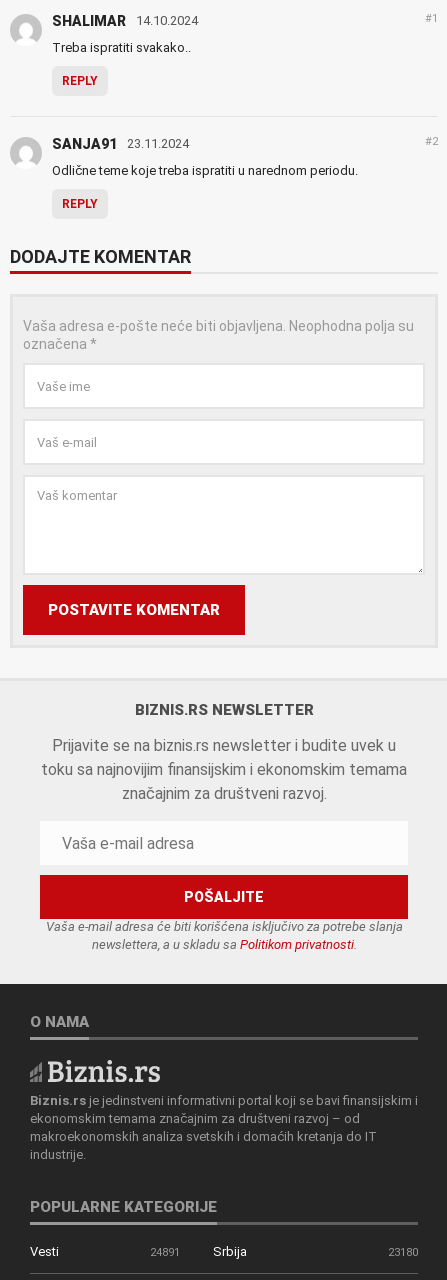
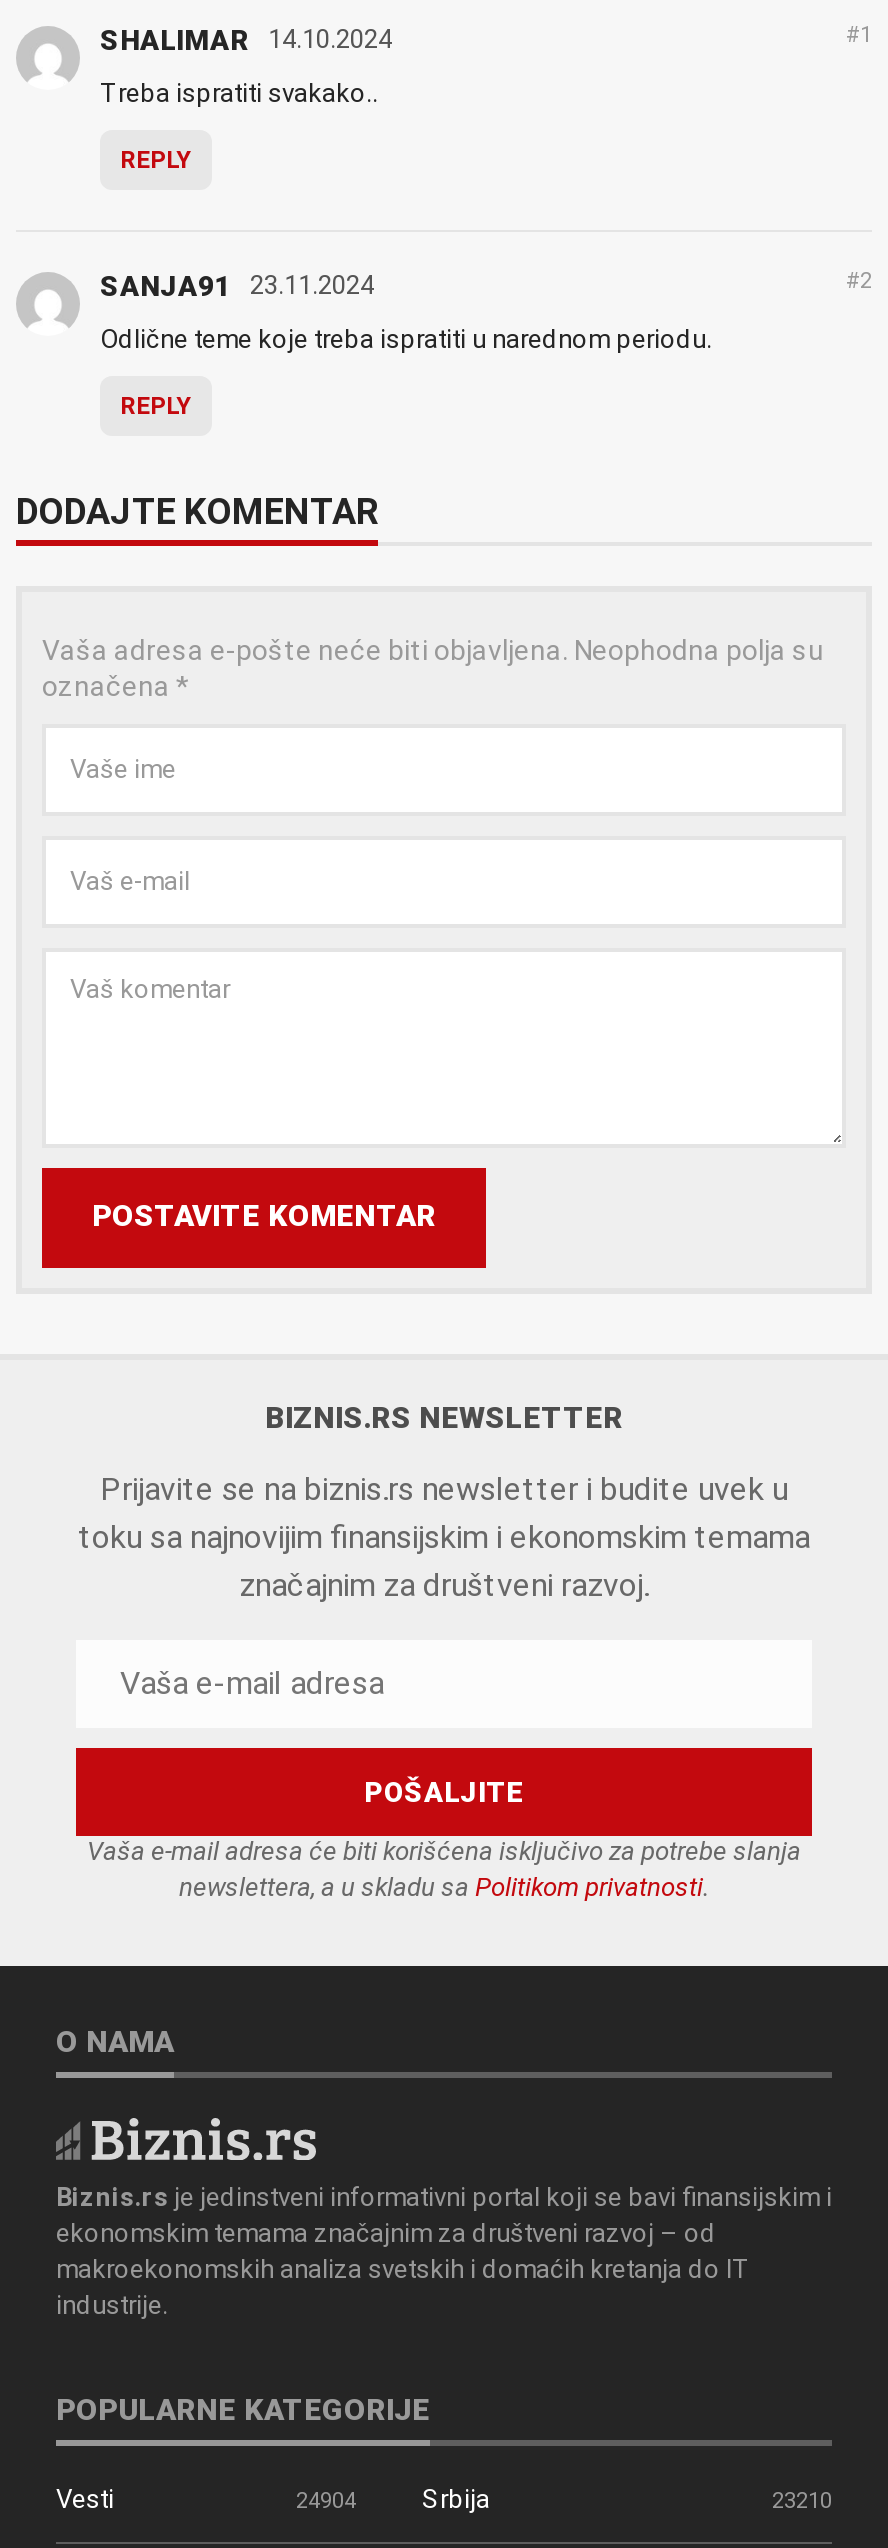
[150,1246,180,1259] 24891 -> [296,2489,356,2515] 24904
[388,1246,418,1259] 23180 -> [772,2489,832,2515] 23210

